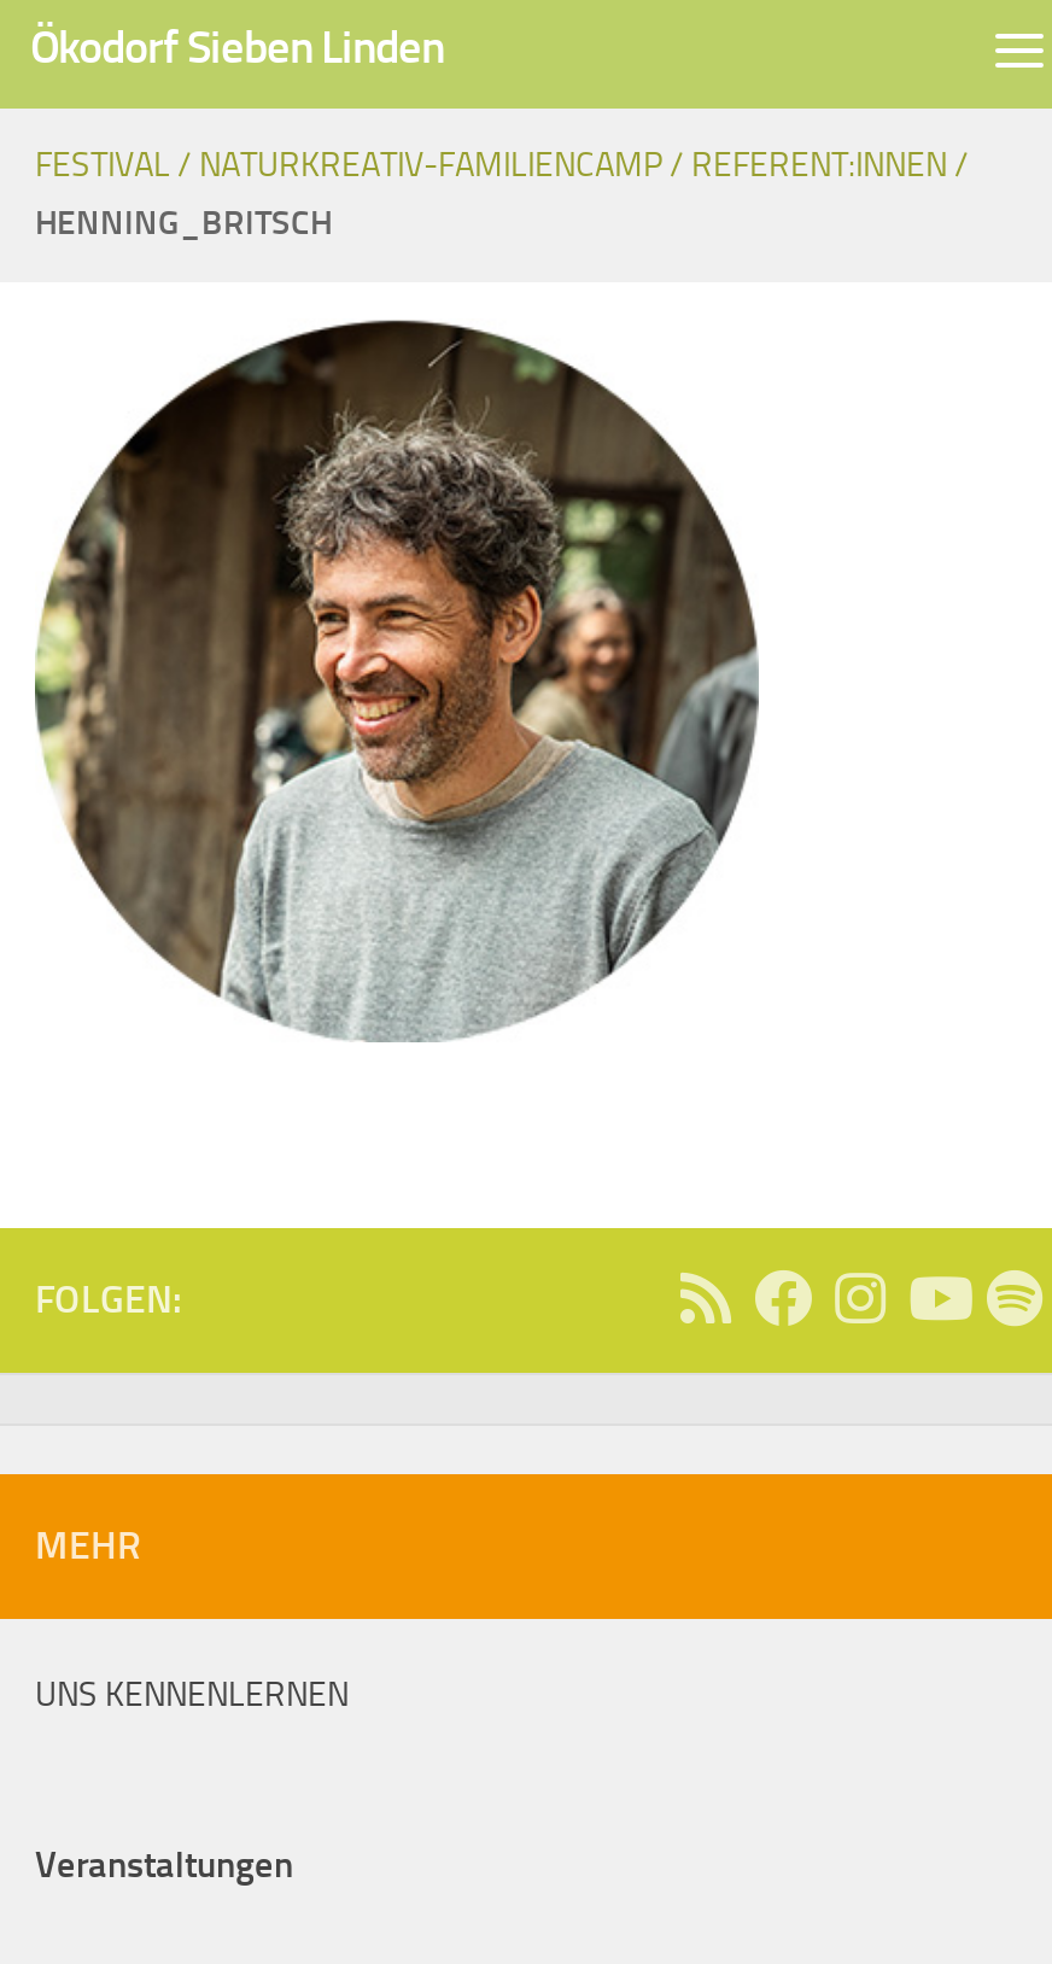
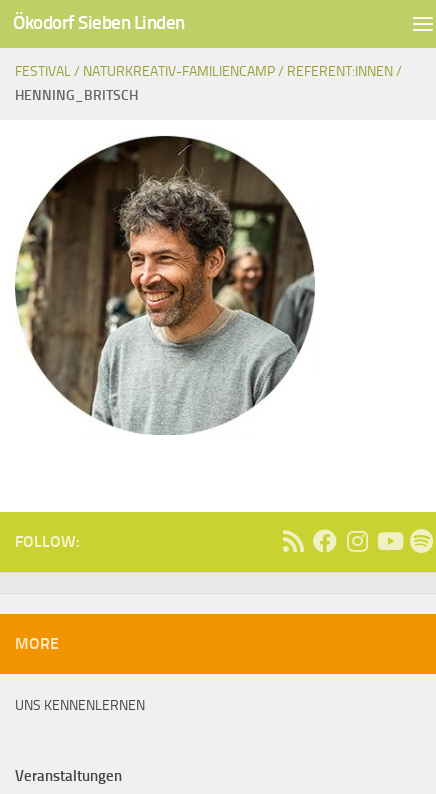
[35,1276,182,1322] FOLGEN: -> [15,532,80,551] FOLLOW:
[35,1522,141,1568] MEHR -> [15,634,59,653] MORE

